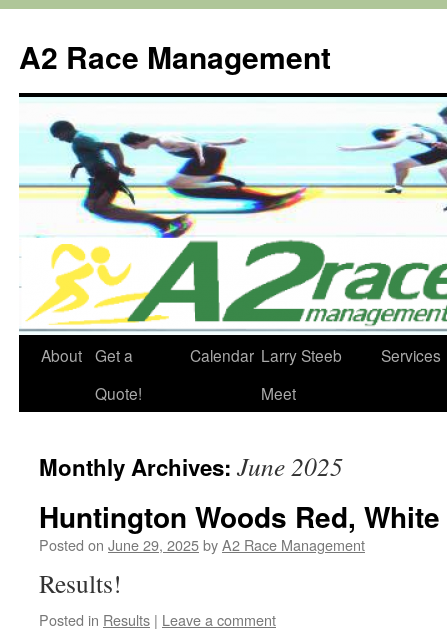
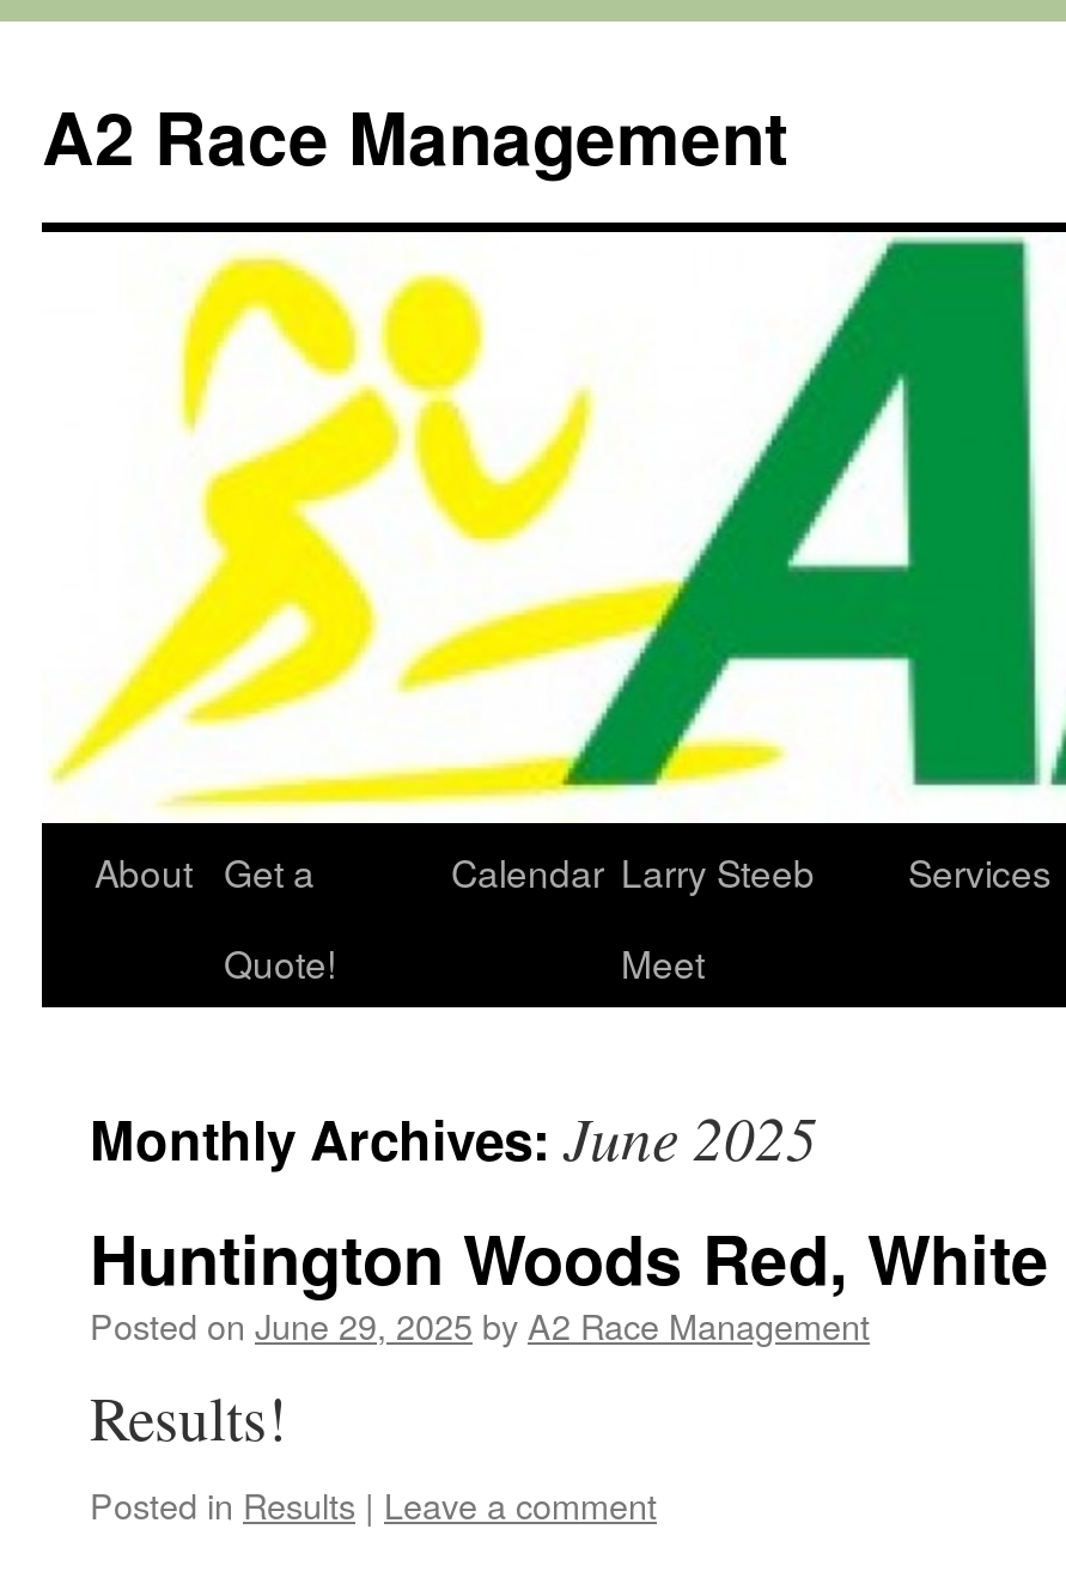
[18,98,444,332] [image] -> [44,234,1059,814] [image]

